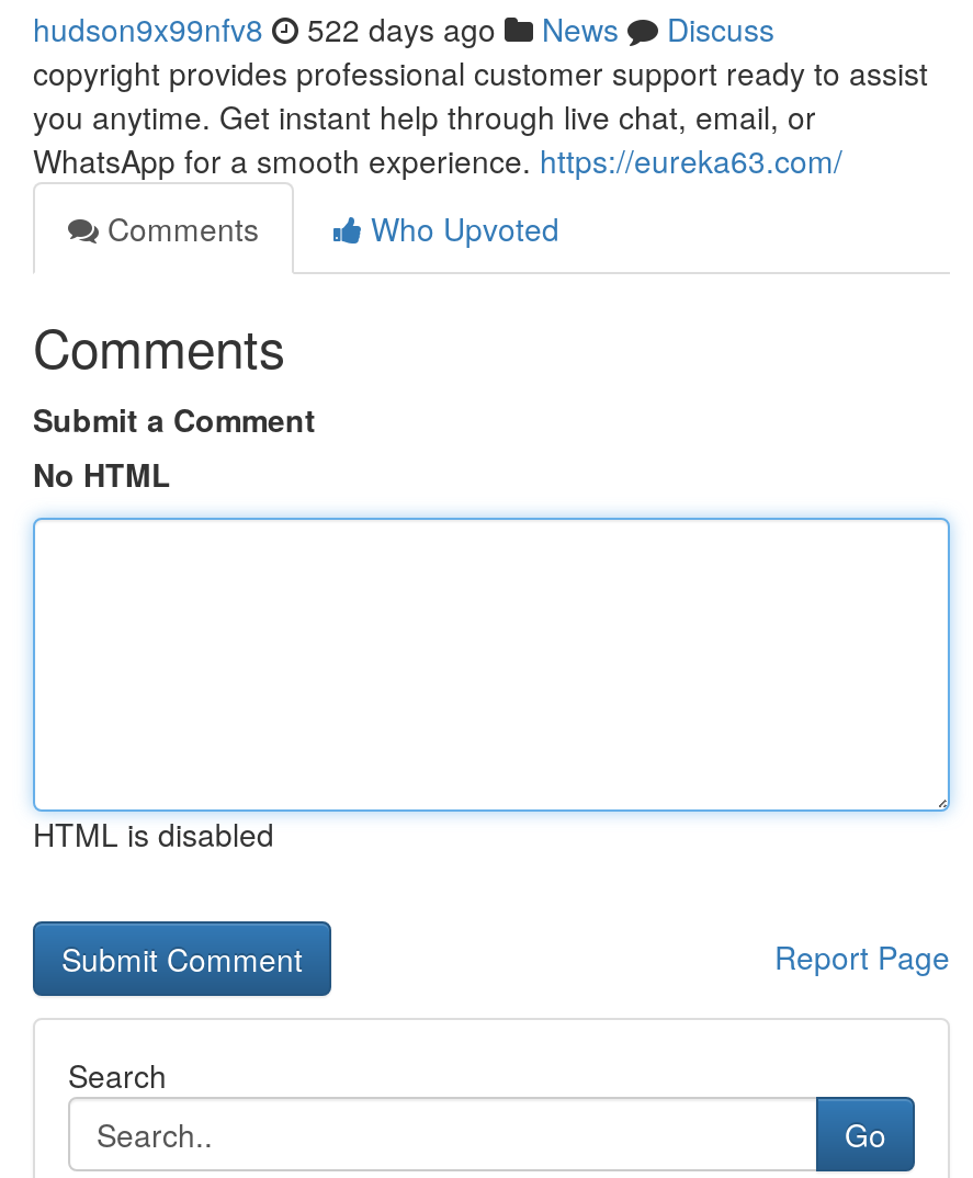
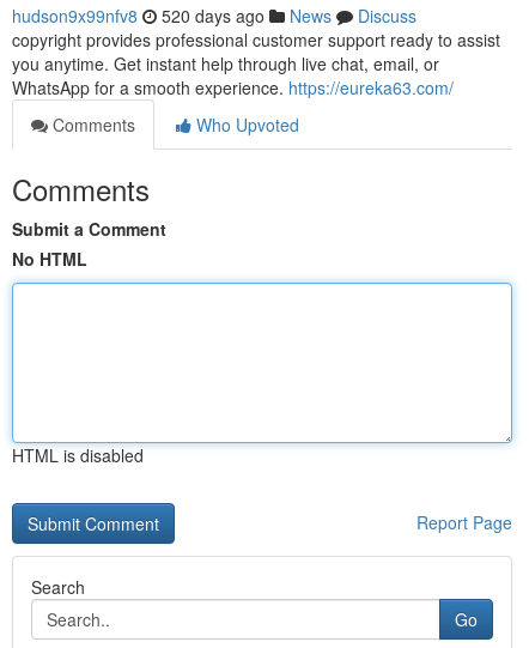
[33,7,774,50] hudson9x99nfv8 522 days ago News Discuss -> [12,4,416,28] hudson9x99nfv8 520 days ago News Discuss

